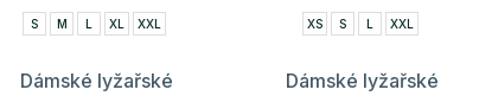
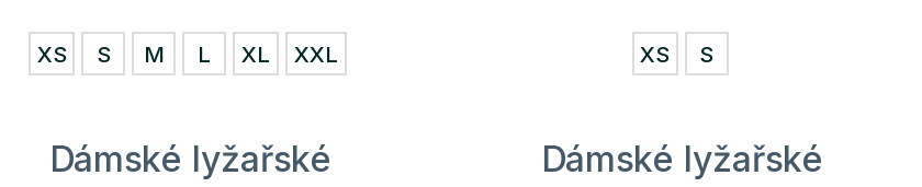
[366,16,413,30] L | XXL -> none
none -> [37,40,66,66] XS

